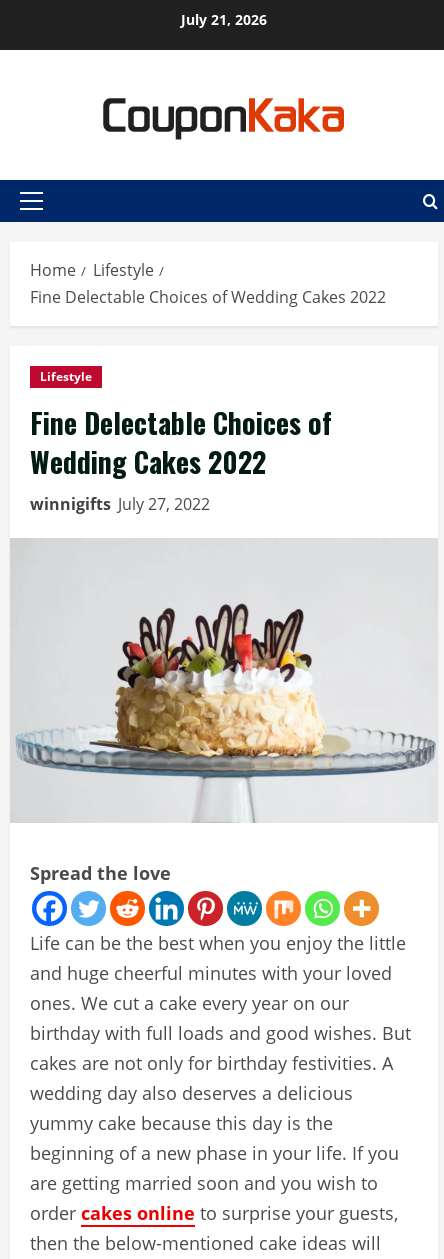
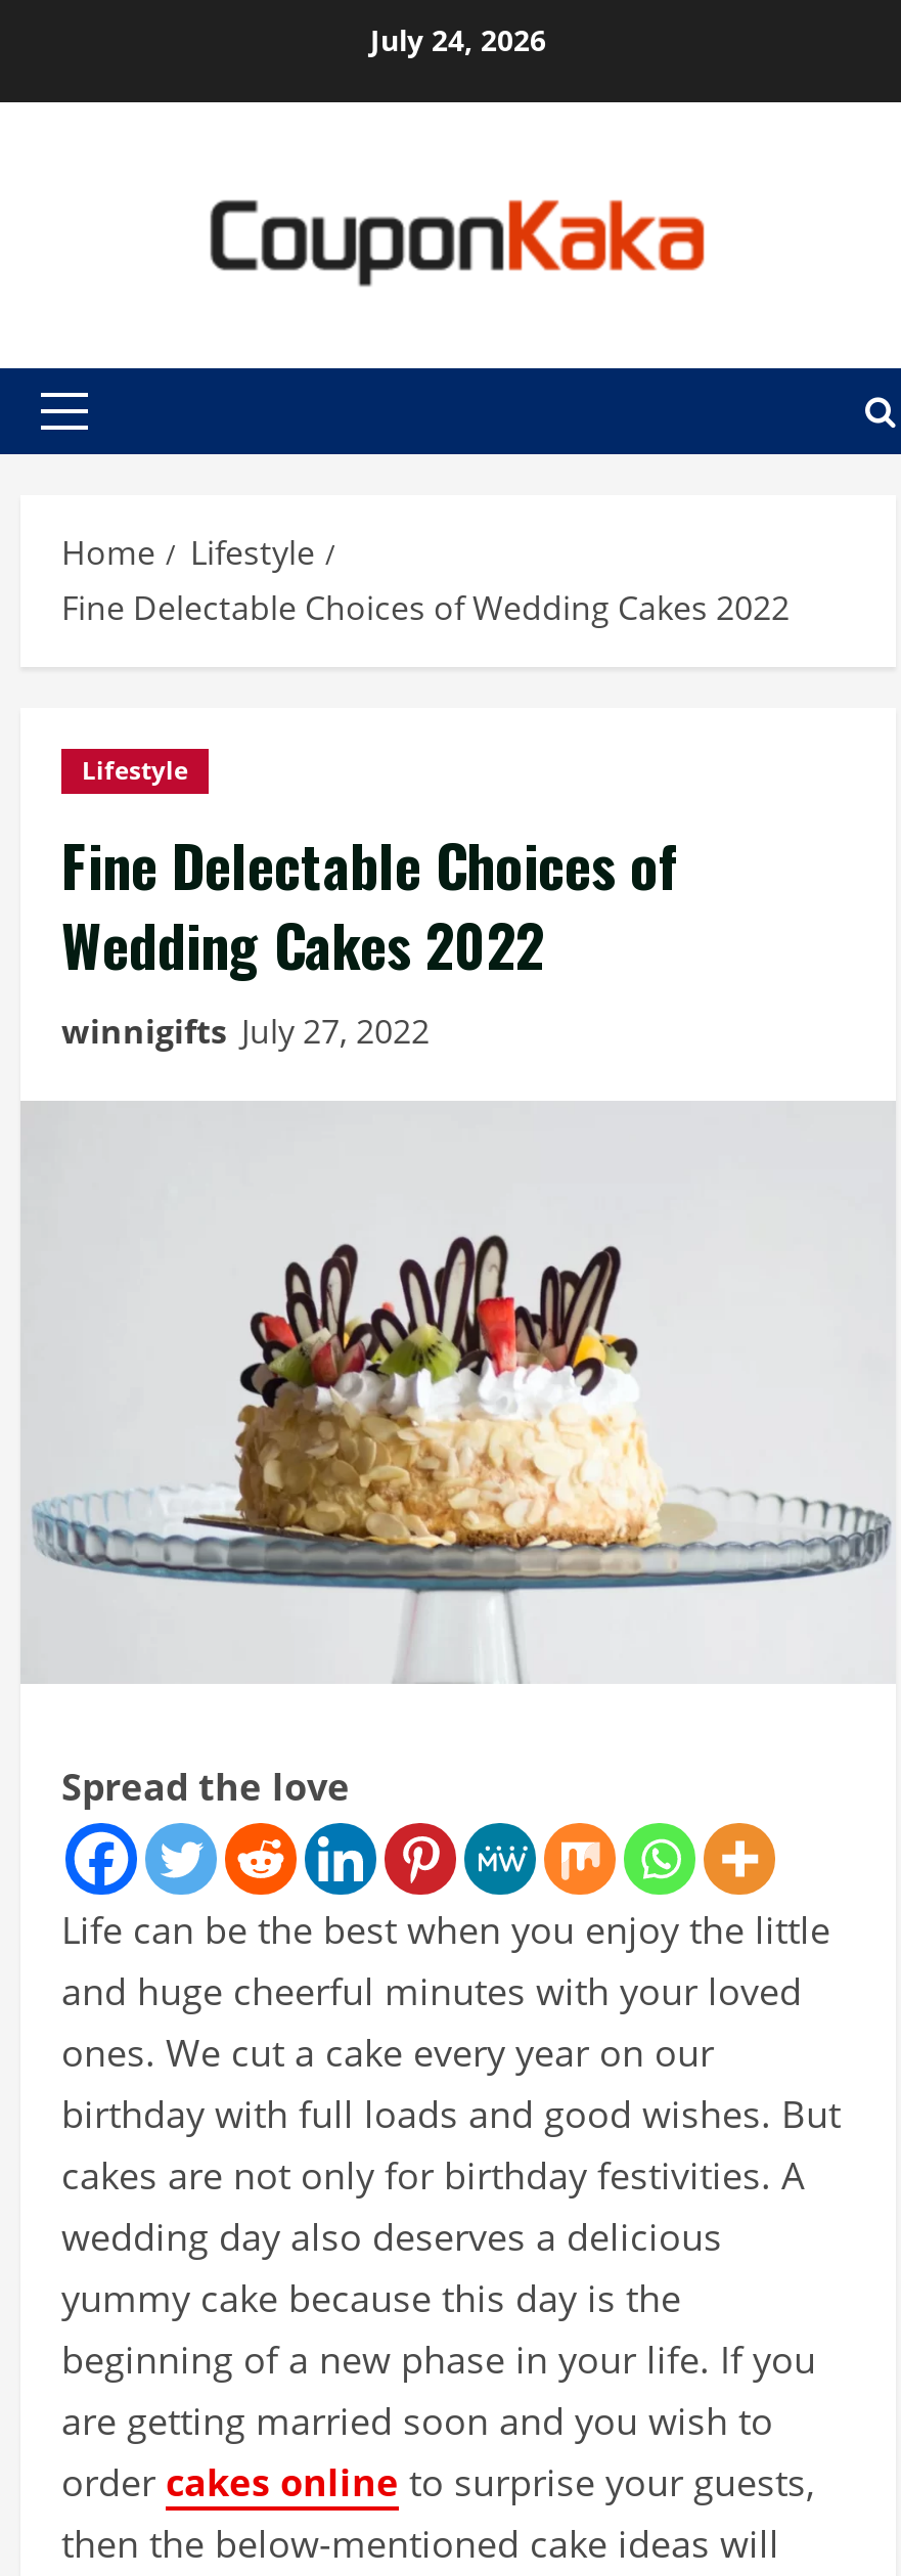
[181,10,267,29] July 21, 2026 -> [370,20,546,59] July 24, 2026

